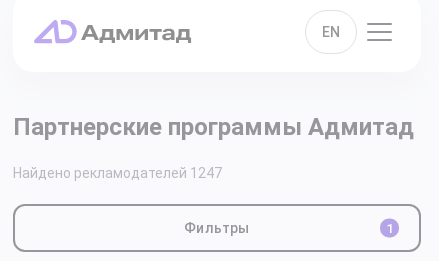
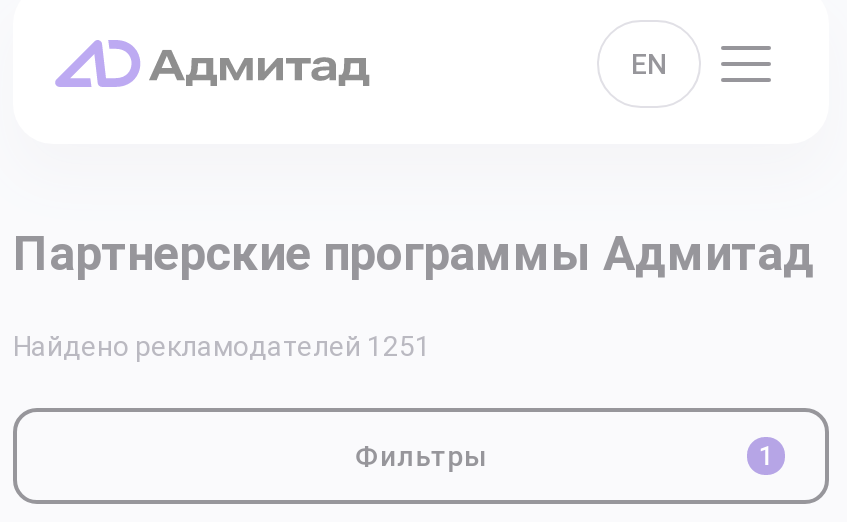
[13,165,222,181] Найдено рекламодателей 1247 -> [13,330,431,362] Найдено рекламодателей 1251

